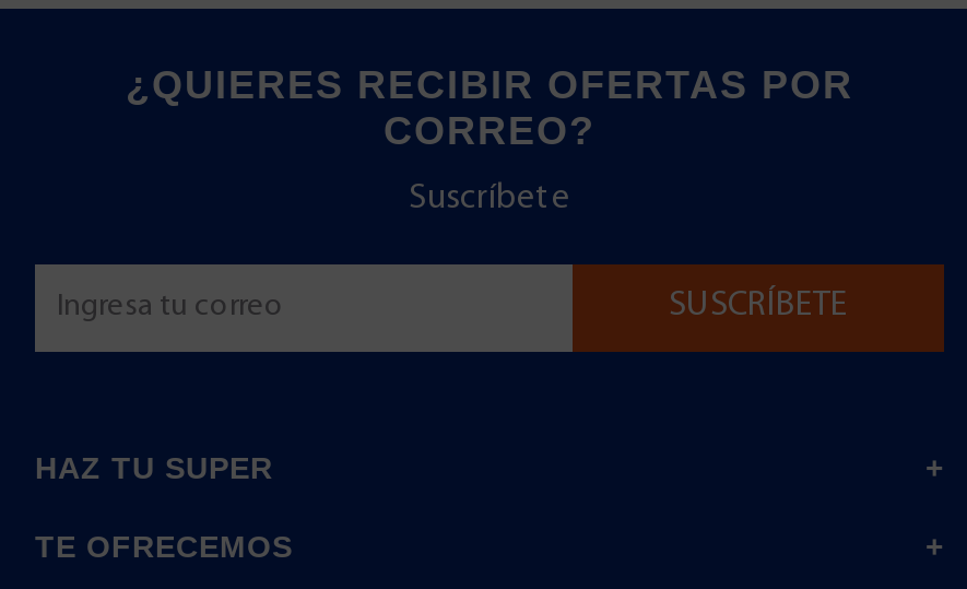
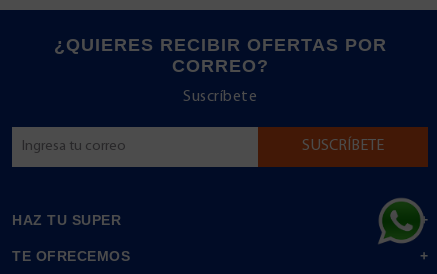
none -> [377,197,424,245] [image]

